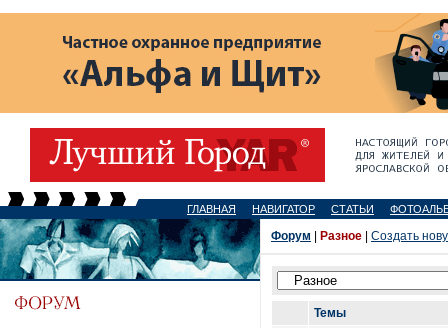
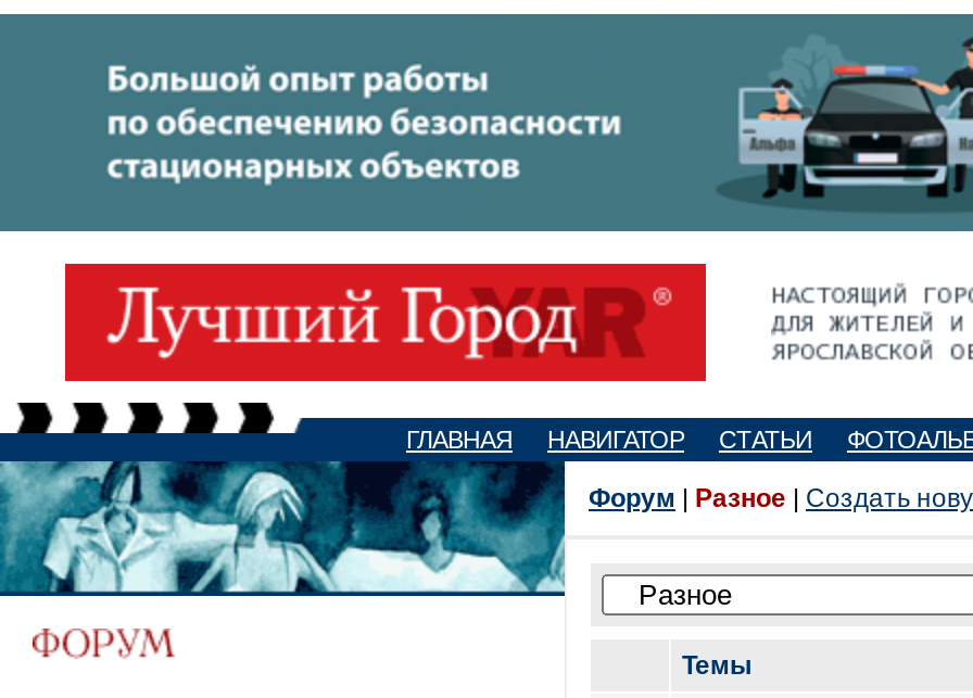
[3,12,445,114] [image] -> [7,12,966,233] [image]

